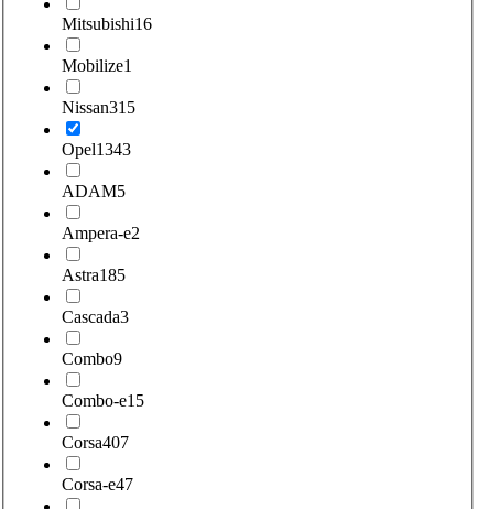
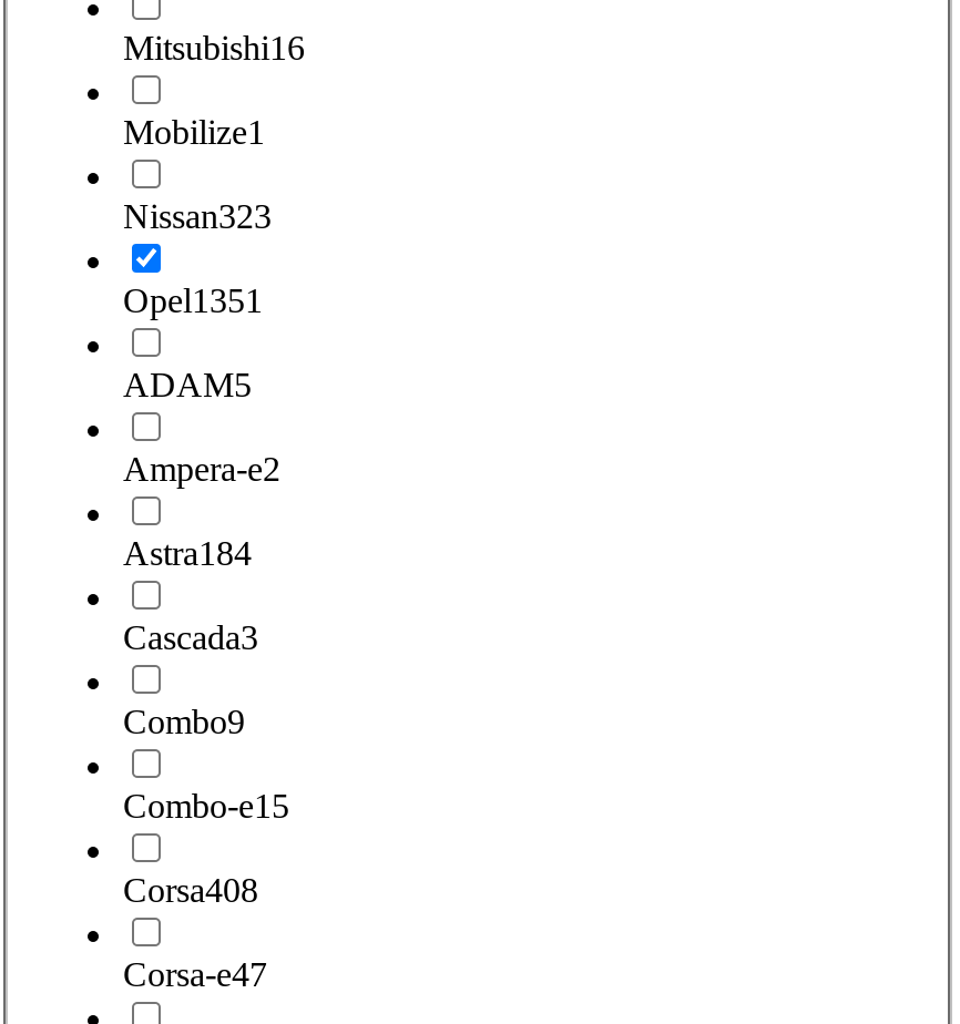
[62,98,135,117] Nissan315 -> [123,197,272,235] Nissan323
[62,140,131,159] Opel1343 -> [123,281,263,319] Opel1351
[62,265,126,284] Astra185 -> [123,534,252,572] Astra184
[62,433,129,452] Corsa407 -> [123,871,258,909] Corsa408

